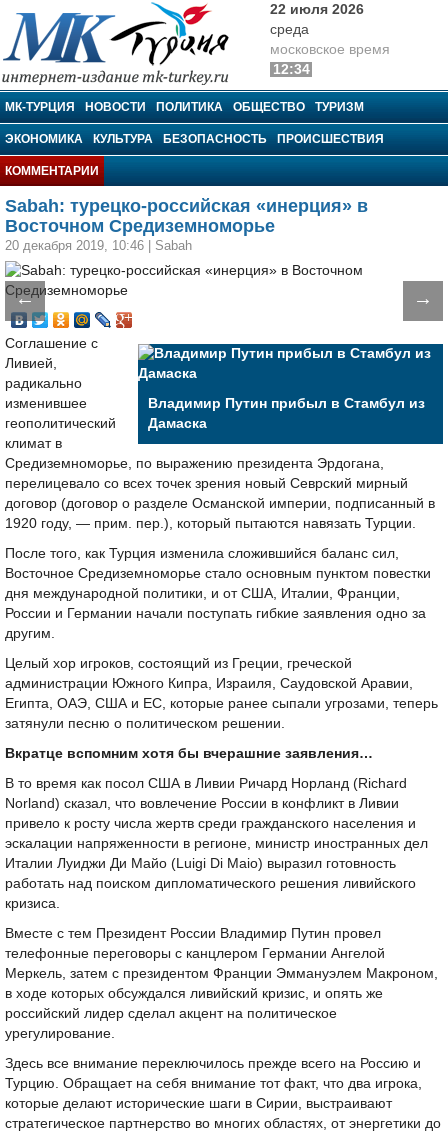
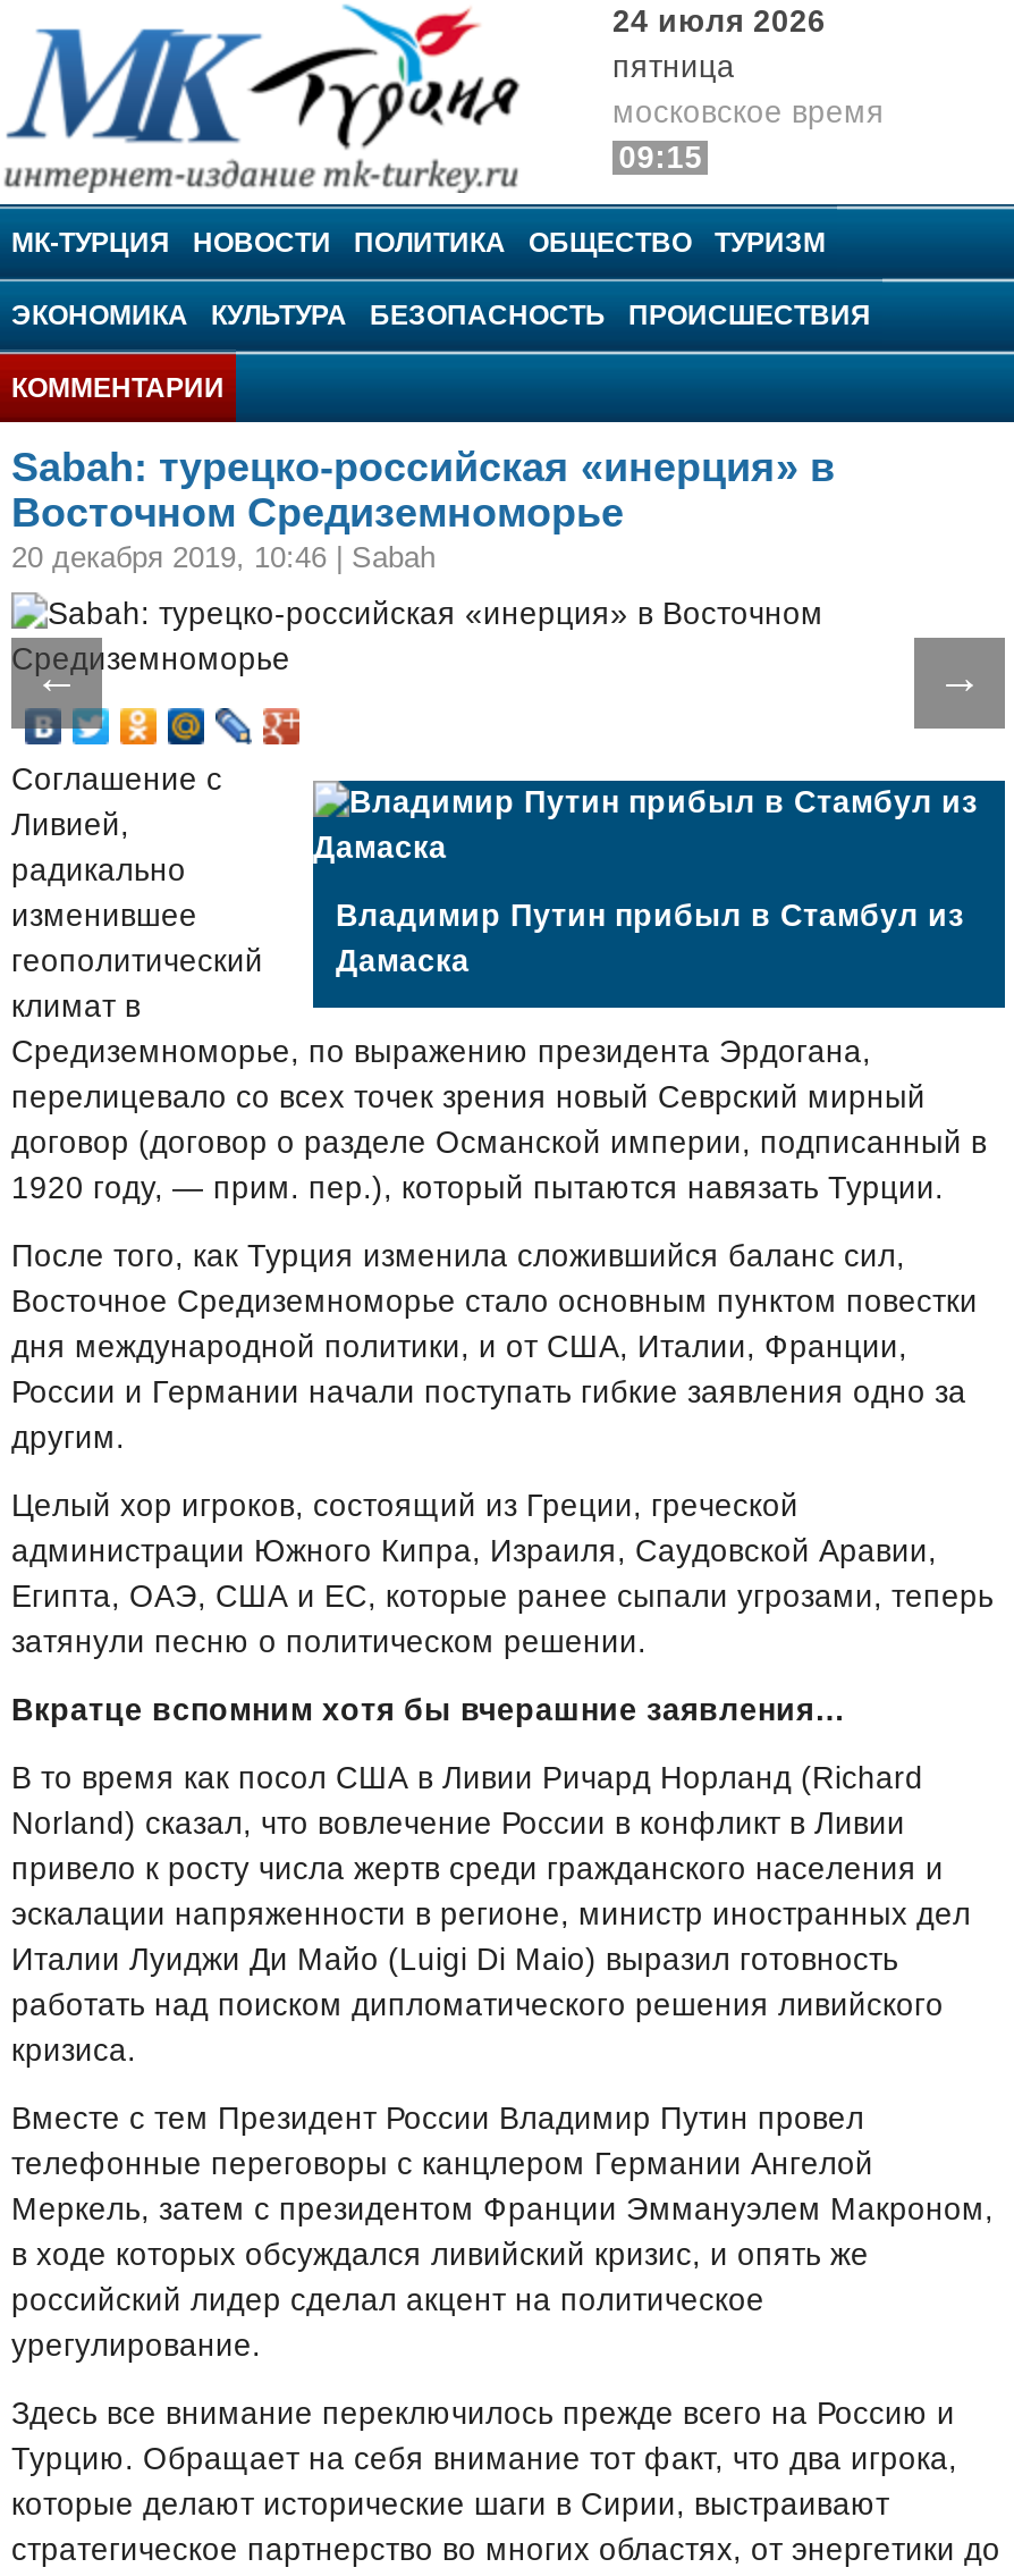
[270,2,364,37] 22 июля 2026 | среда -> [612,5,826,84] 24 июля 2026 | пятница
[273,62,310,77] 12:34 -> [619,141,703,175] 09:15

